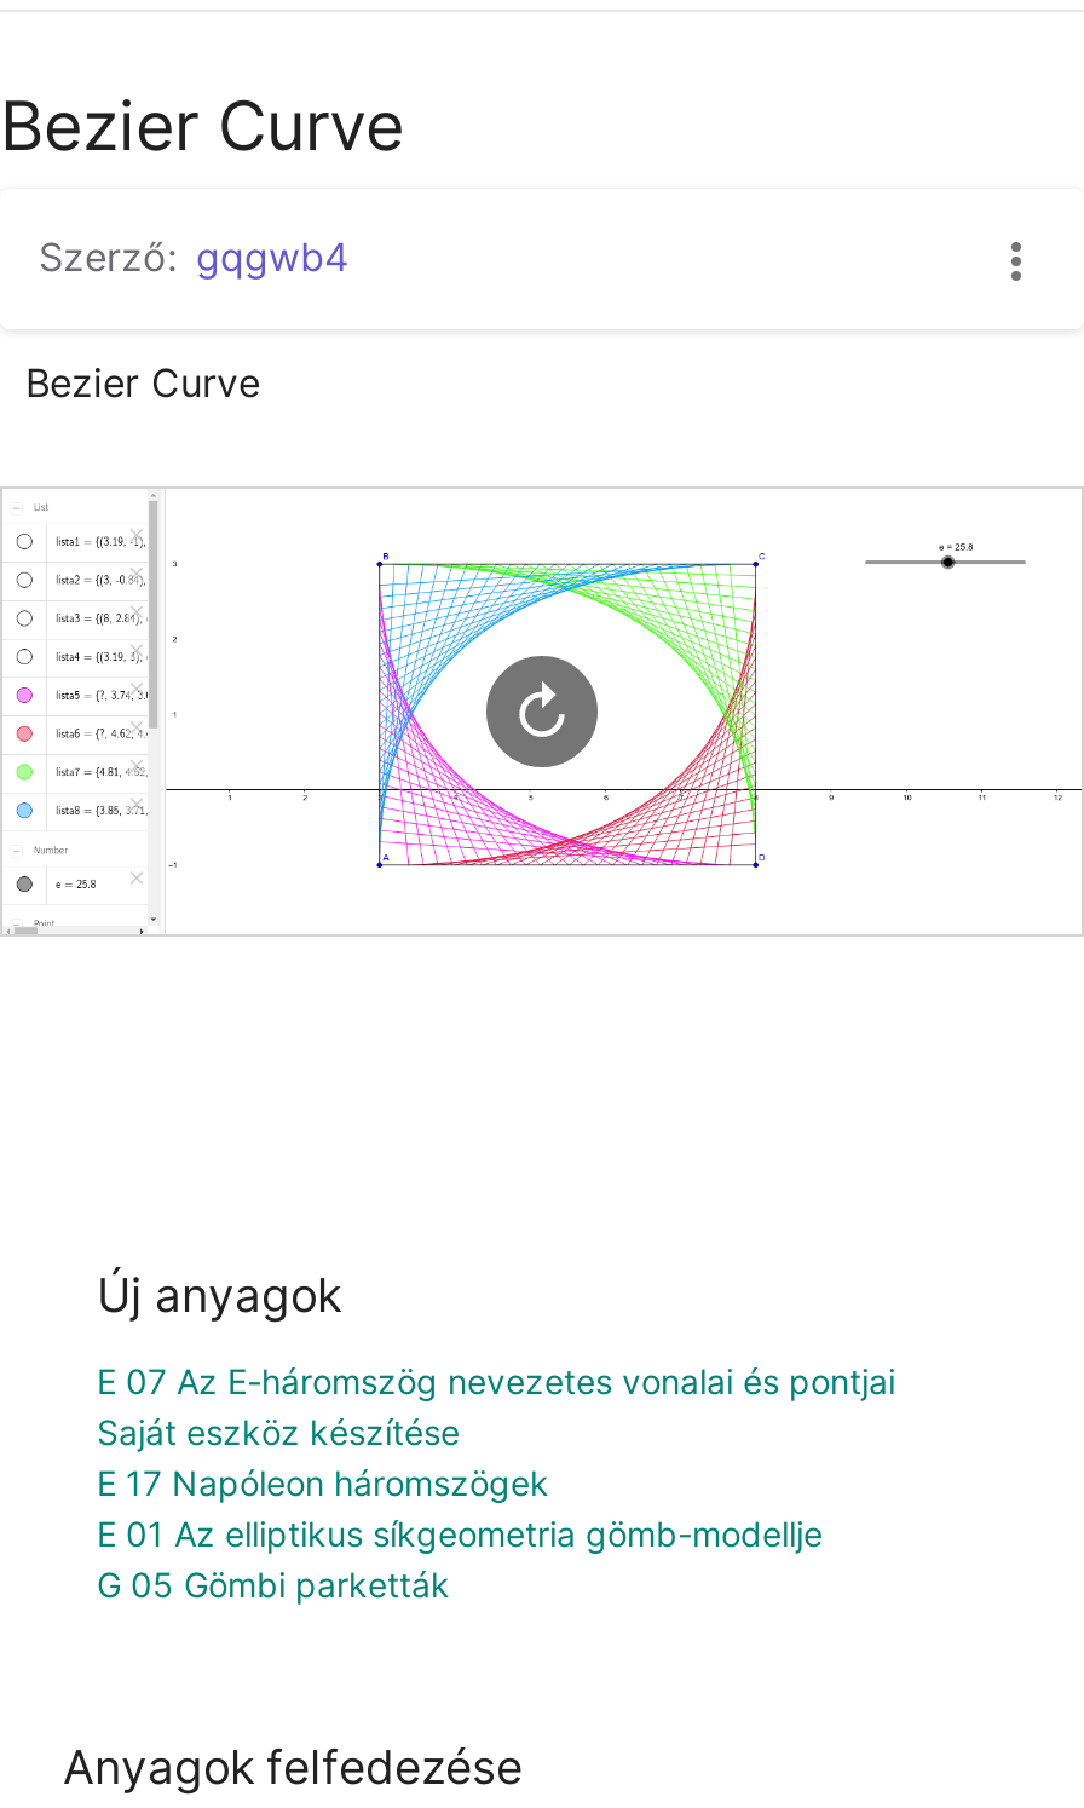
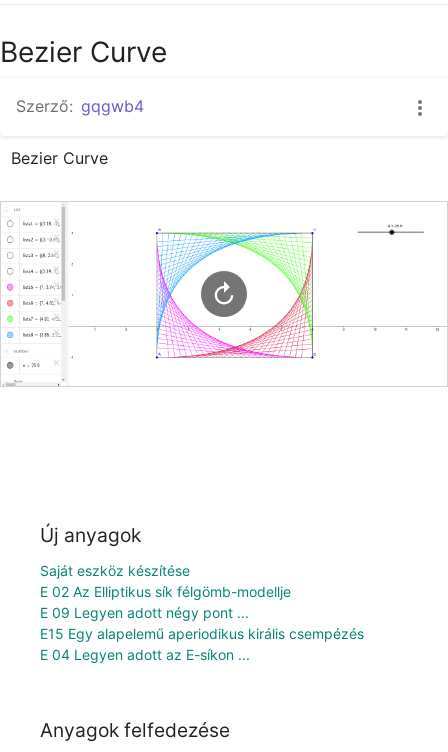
[97,1360,895,1401] E 07 Az E-háromszög nevezetes vonalai és pontjai -> none
moved [97,1411,460,1452] -> [40,562,190,579]: Saját eszköz készítése
[97,1461,823,1604] E 17 Napóleon háromszögek | E 01 Az elliptikus síkgeometria gömb-modellje | G 05 Gömbi parketták -> [40,583,364,663] E 02 Az Elliptikus sík félgömb-modellje | E 09 Legyen adott négy pont ... | E15 Egy alapelemű aperiodikus királis csempézés | E 04 Legyen adott az E-síkon ...

